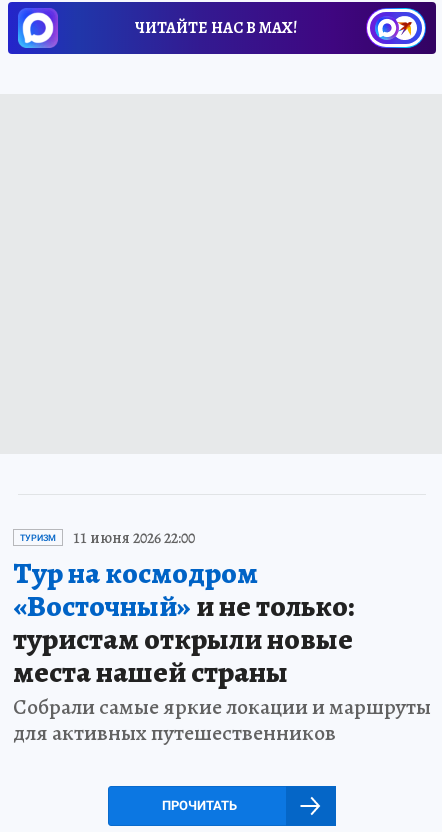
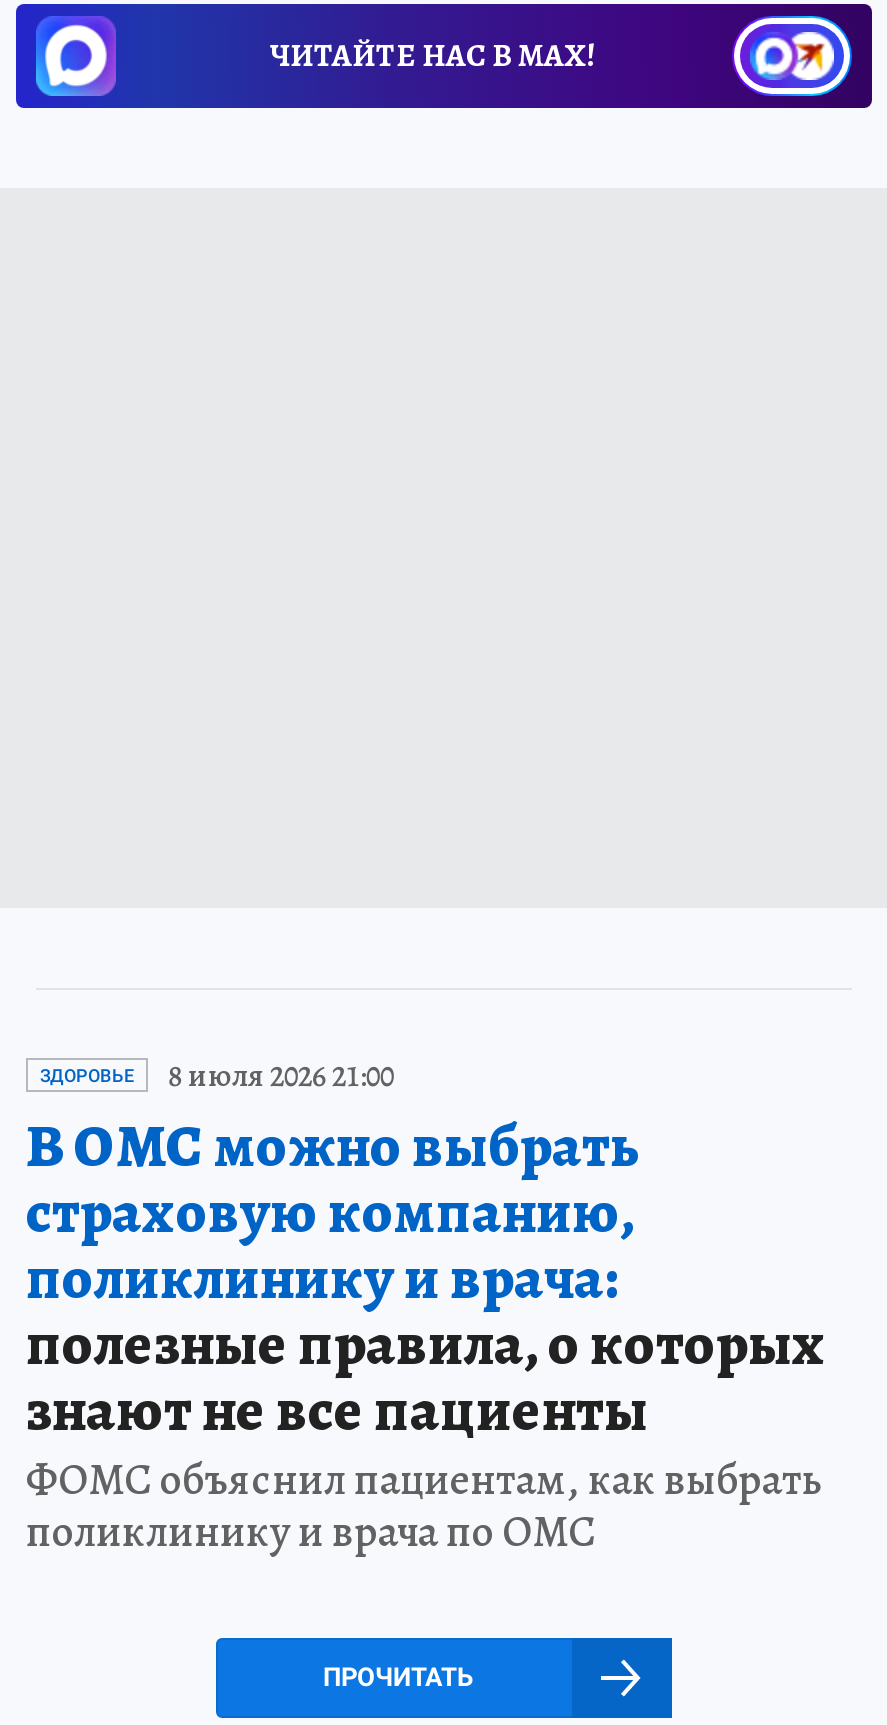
[13,527,431,748] ТУРИЗМ | 11 июня 2026 22:00 | Тур на космодром | «Восточный»и не только: | туристам открыли новые | места нашей страны | Собрали самые яркие локации и маршруты | для активных путешественников -> [26,1053,826,1561] ЗДОРОВЬЕ | 8 июля 2026 21:00 | В ОМС можно выбрать | страховую компанию, | поликлинику и врача: | полезные правила, о которых | знают не все пациенты | ФОМС объяснил пациентам, как выбрать | поликлинику и врача по ОМС

